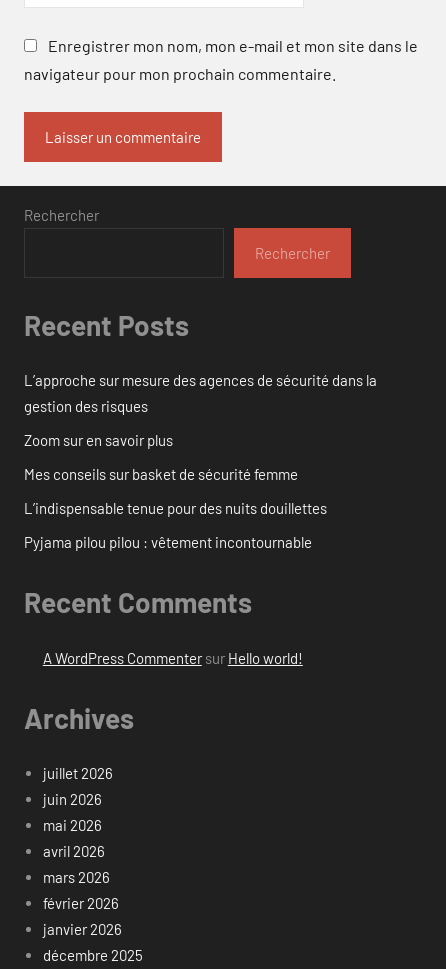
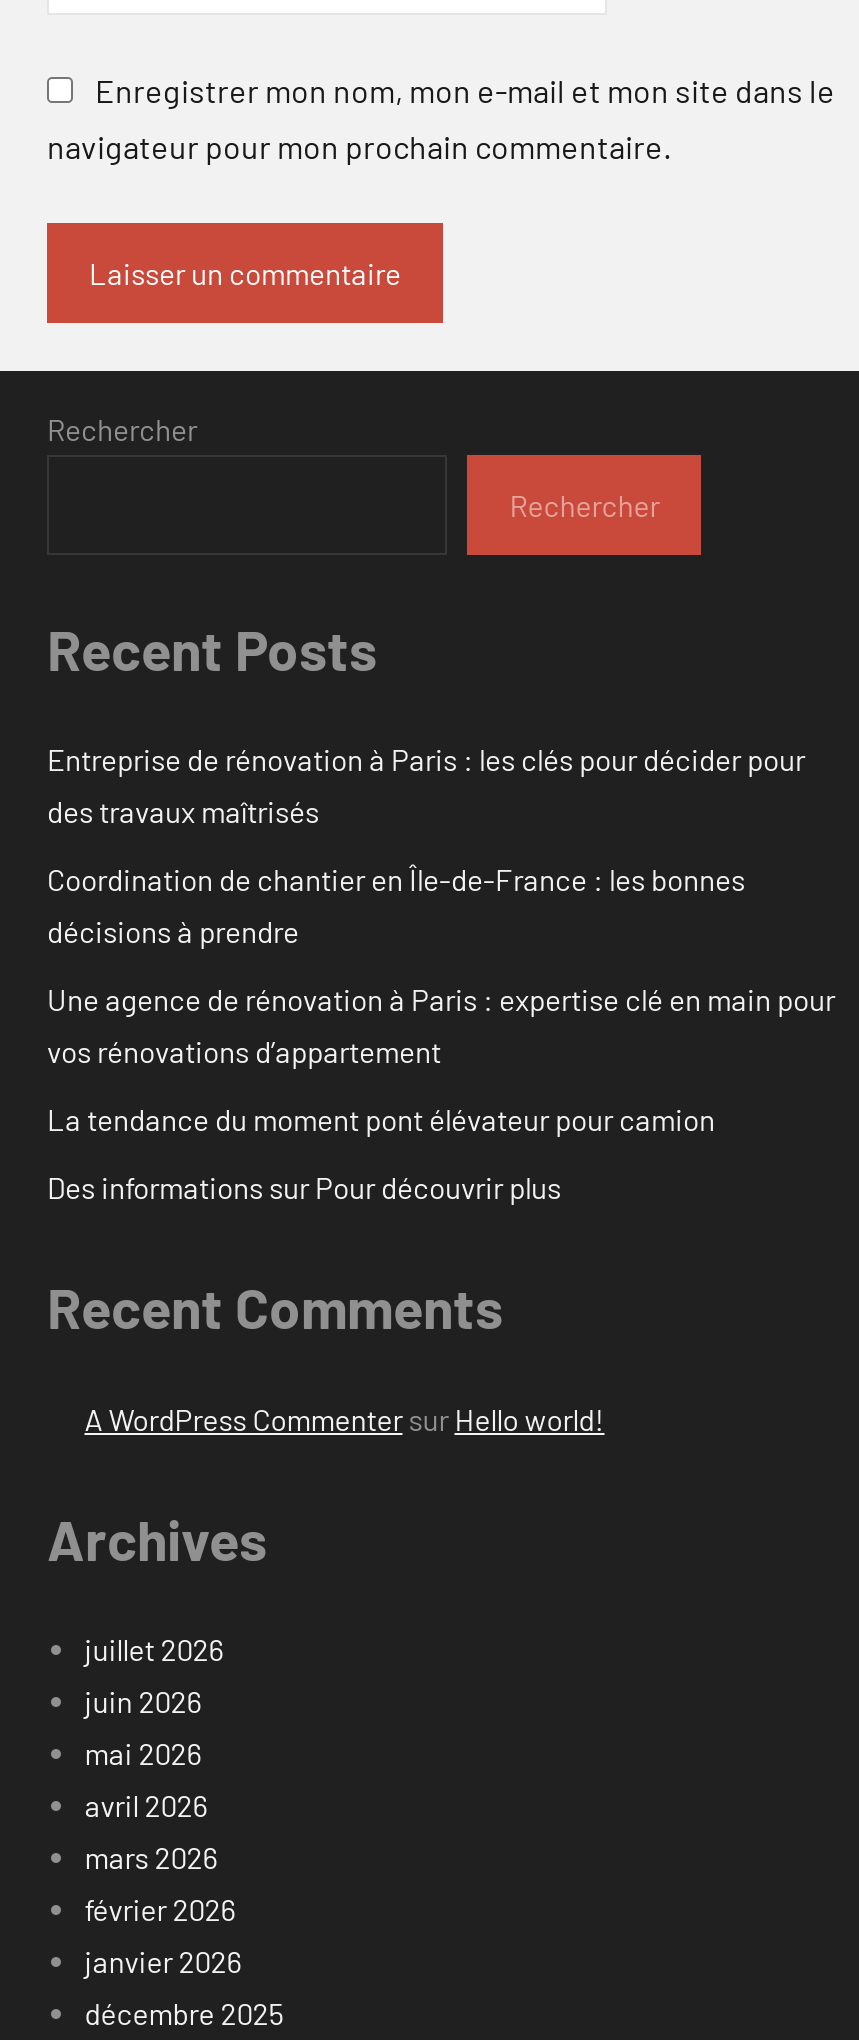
[24,371,377,415] L’approche sur mesure des agences de sécurité dans la | gestion des risques -> [47,742,805,830] Entreprise de rénovation à Paris : les clés pour décider pour | des travaux maîtrisés
[24,431,173,449] Zoom sur en savoir plus -> [47,862,745,950] Coordination de chantier en Île-de-France : les bonnes | décisions à prendre
[24,465,298,483] Mes conseils sur basket de sécurité femme -> [47,982,835,1070] Une agence de rénovation à Paris : expertise clé en main pour | vos rénovations d’appartement
[24,499,327,517] L’indispensable tenue pour des nuits douillettes -> [47,1102,715,1138] La tendance du moment pont élévateur pour camion
[24,533,312,551] Pyjama pilou pilou : vêtement incontournable -> [47,1170,561,1206] Des informations sur Pour découvrir plus

